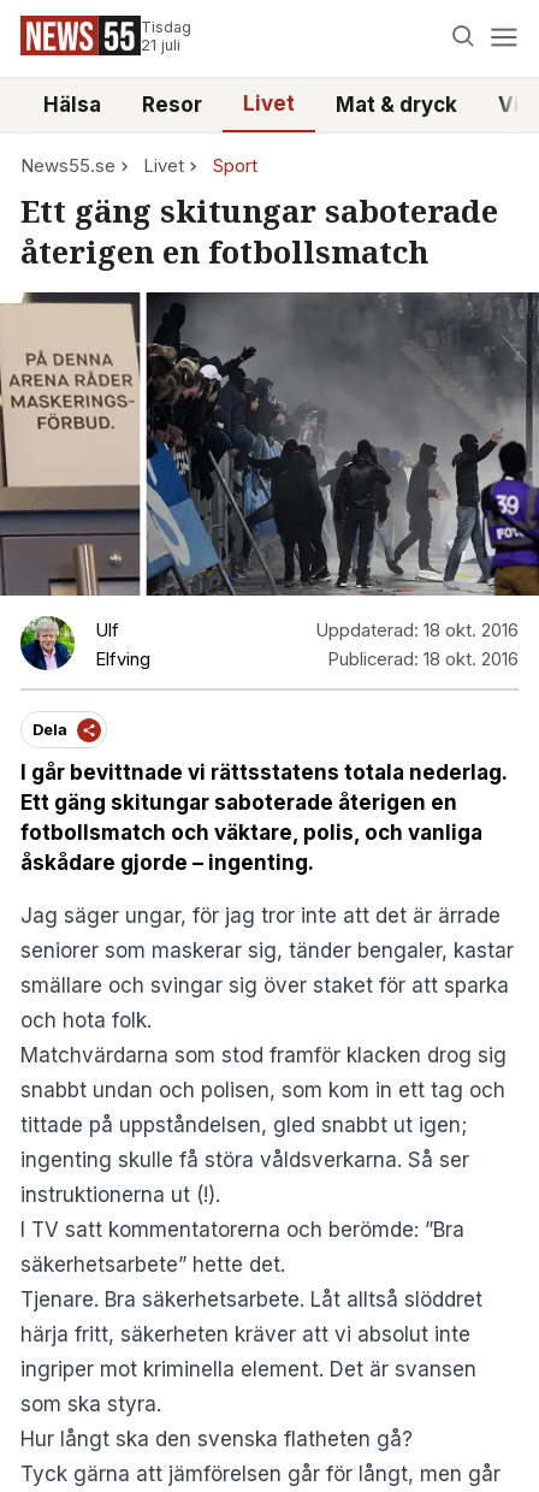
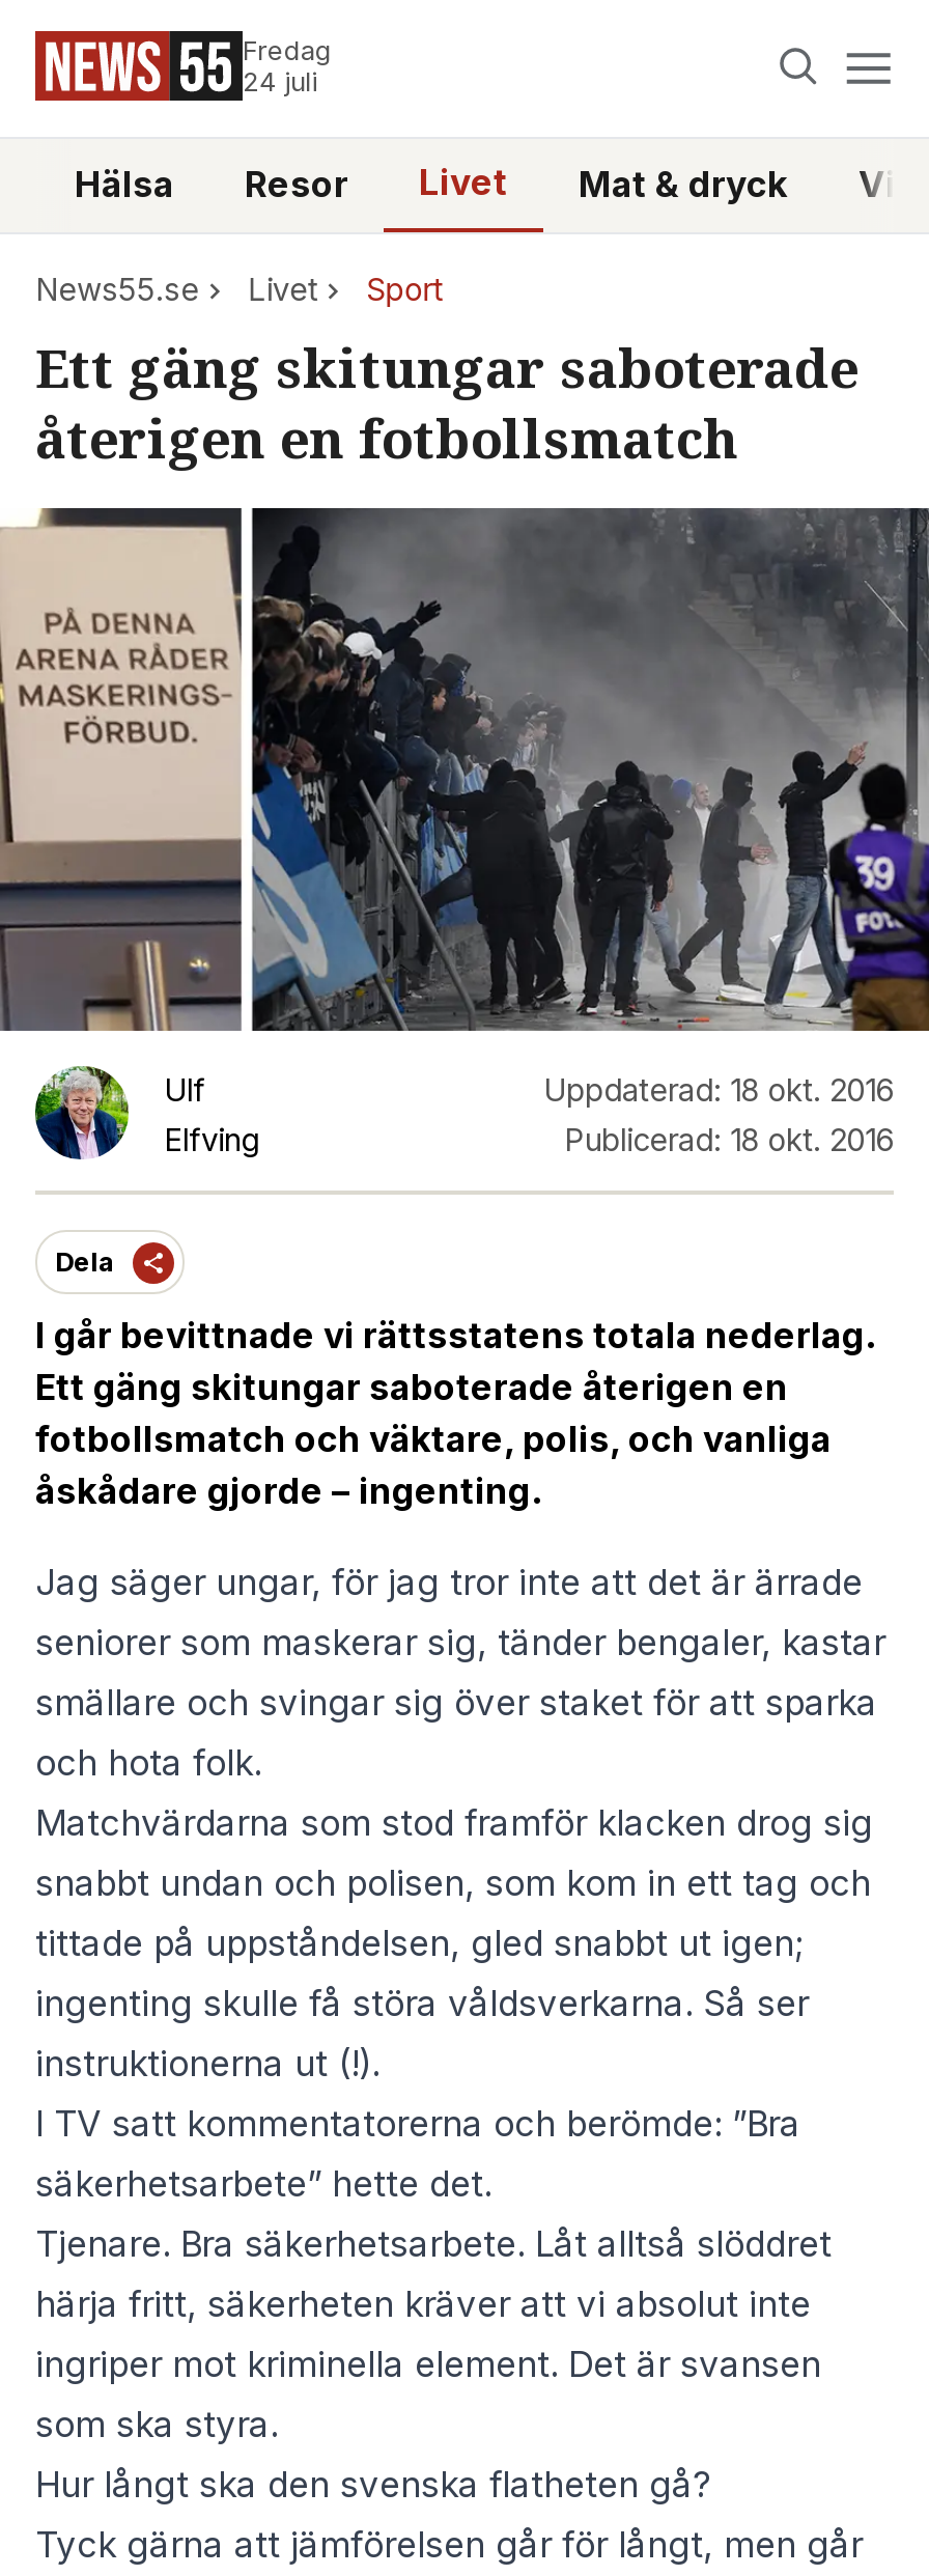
[141,18,191,54] Tisdag | 21 juli -> [243,35,332,97] Fredag | 24 juli

